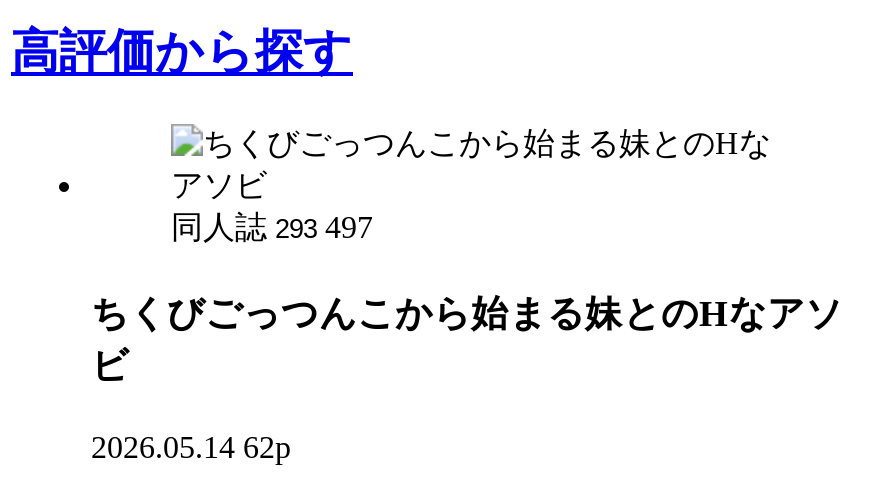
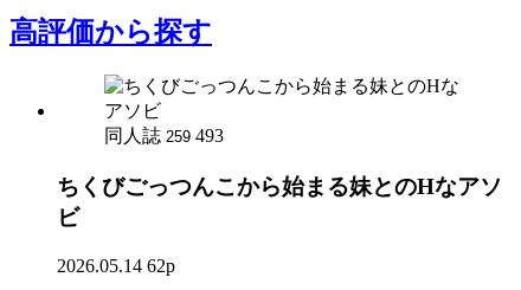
[171,210,373,244] 同人誌 293 497 -> [104,126,224,146] 同人誌 259 493

